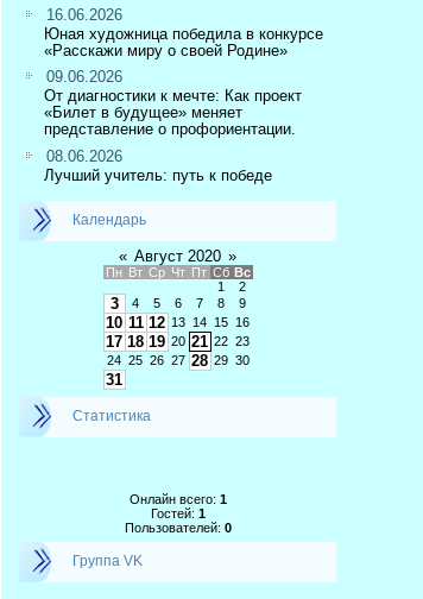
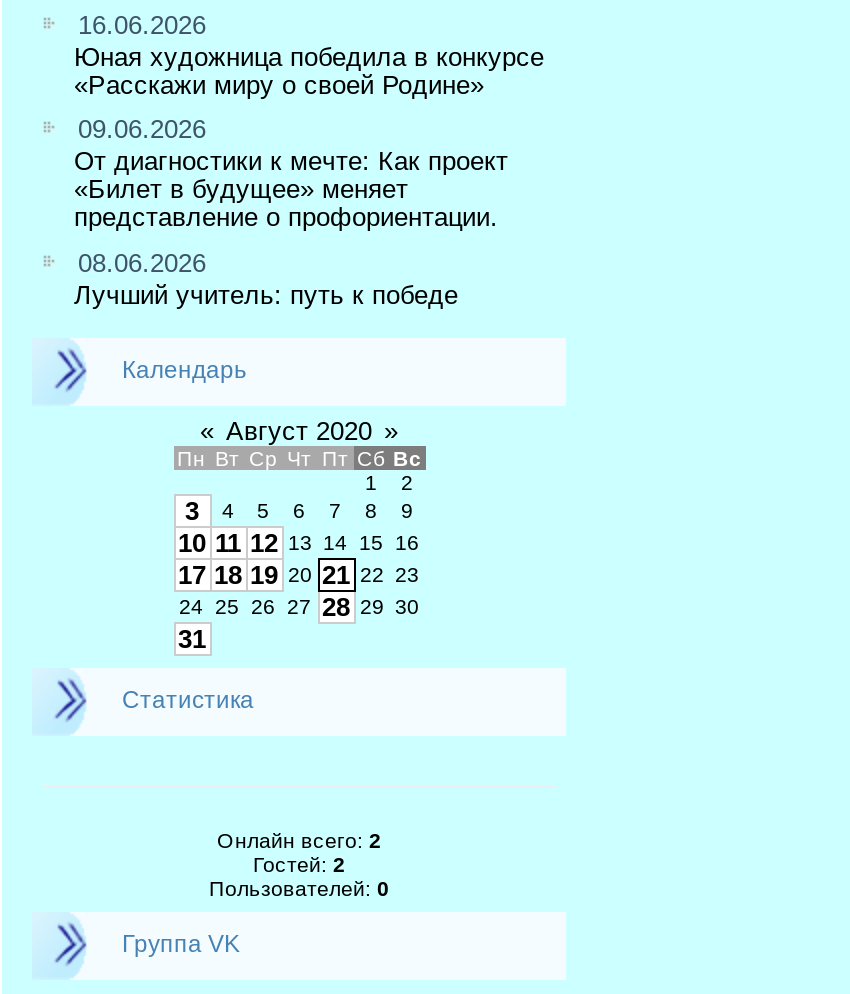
[129,492,226,506] Онлайн всего: 1 -> [217,828,381,852] Онлайн всего: 2
[150,506,205,521] Гостей: 1 -> [253,852,345,876] Гостей: 2

